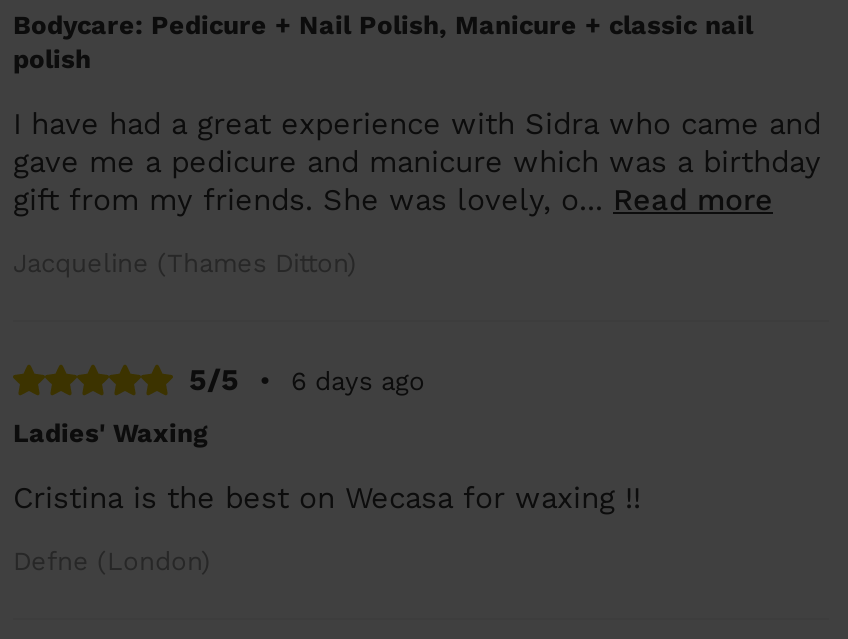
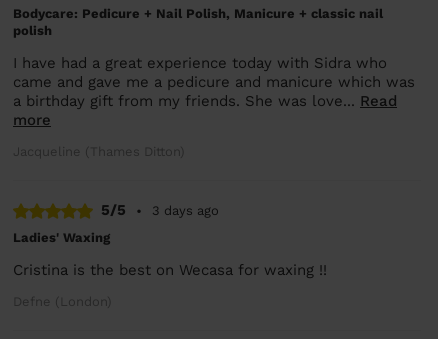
[13,105,821,217] I have had a great experience with Sidra who came and | gave me a pedicure and manicure which was a birthday | gift from my friends. She was lovely, o... Read more -> [13,54,415,129] I have had a great experience today with Sidra who | came and gave me a pedicure and manicure which was | a birthday gift from my friends. She was love... Read | more
[291,365,425,395] 6 days ago -> [152,203,219,218] 3 days ago

